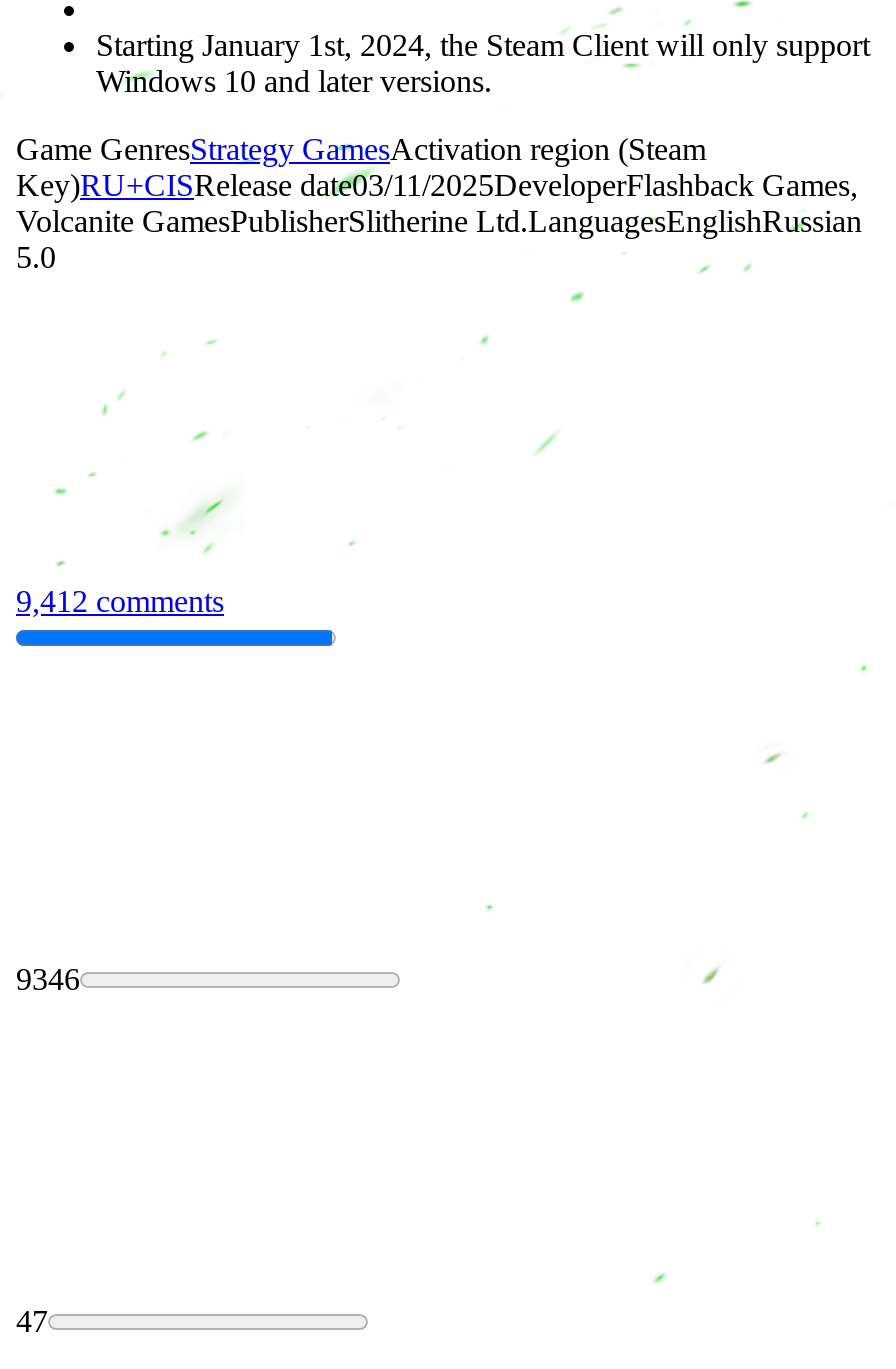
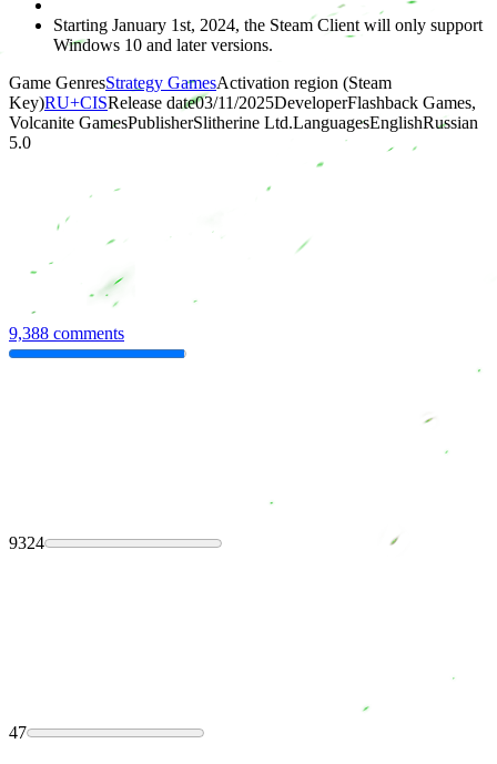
[16,583,224,617] 9,412 comments -> [9,323,124,342] 9,388 comments
[16,962,80,996] 9346 -> [9,533,44,552] 9324

